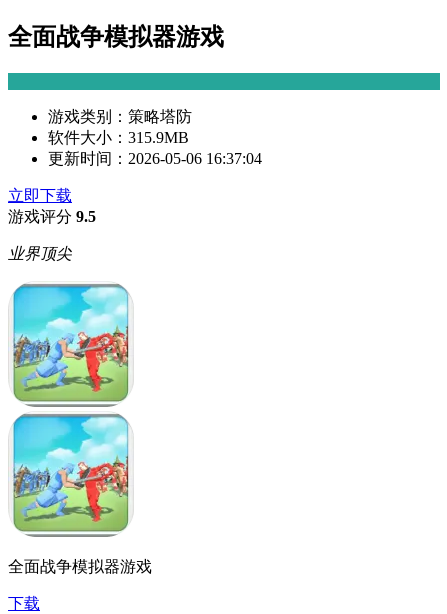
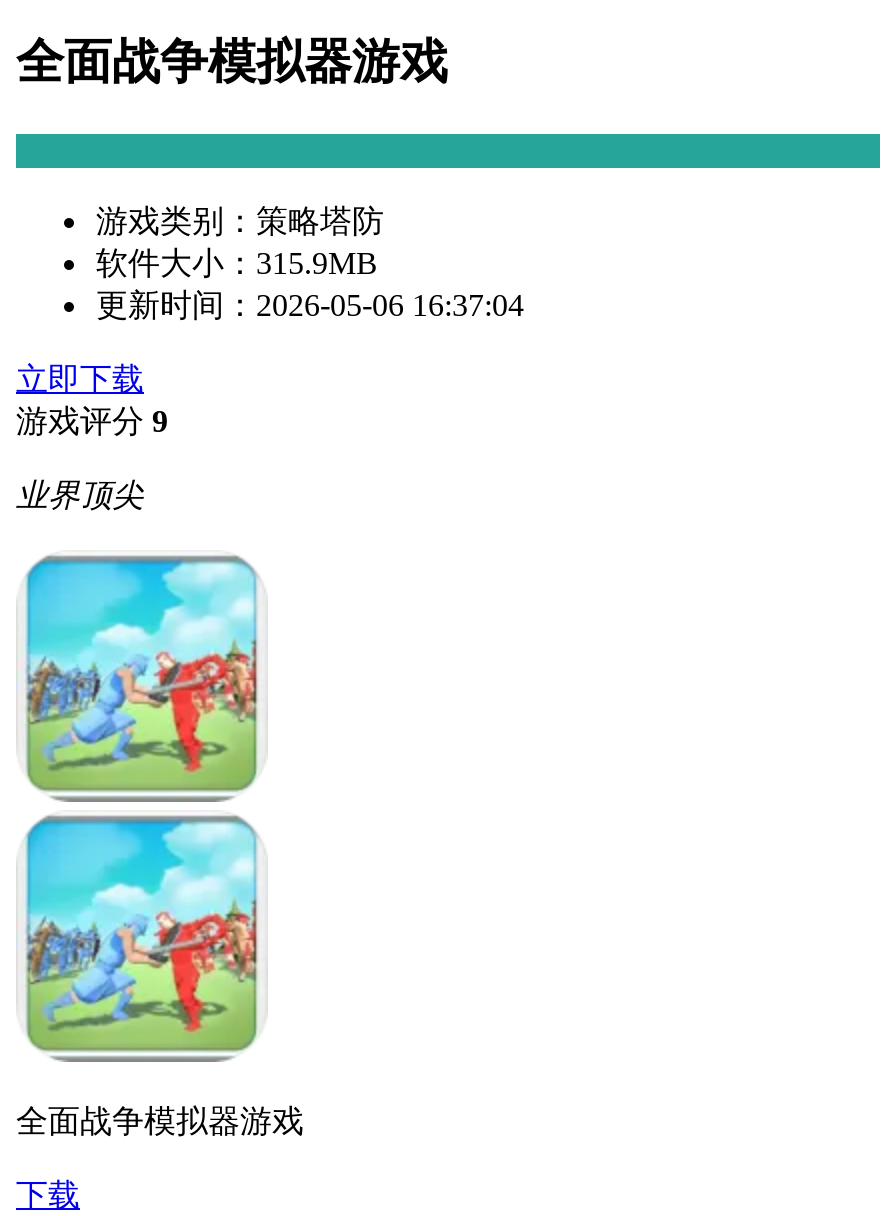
[8,208,96,225] 游戏评分 9.5 -> [16,404,168,438] 游戏评分 9

